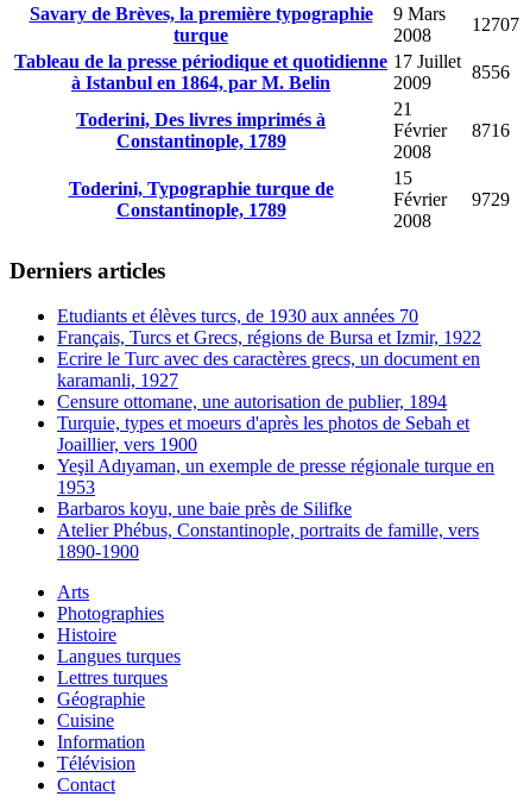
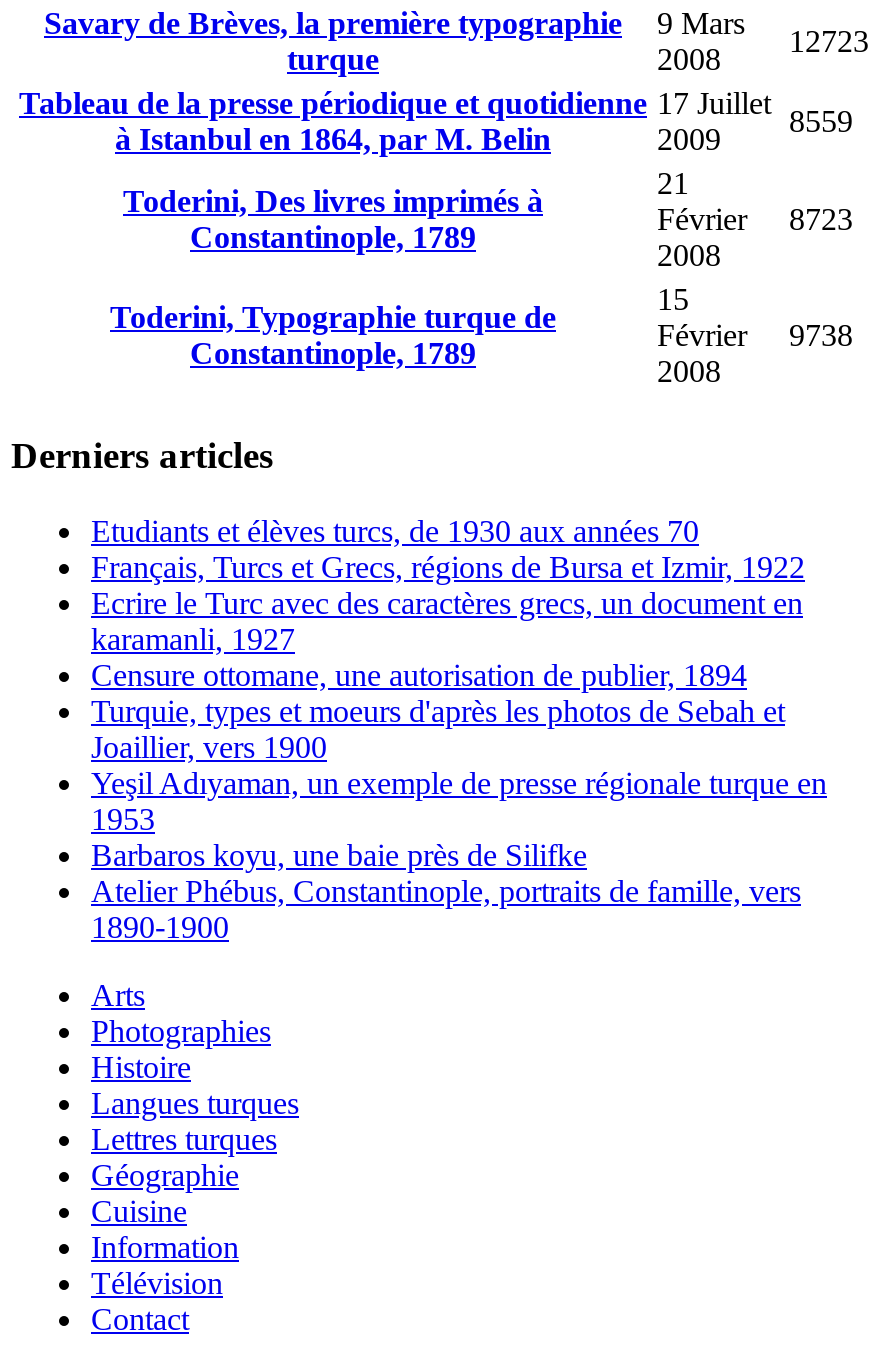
[472,14,519,34] 12707 -> [789,24,869,58] 12723
[472,62,510,82] 8556 -> [789,104,853,138] 8559
[393,120,510,140] Février 8716 -> [657,202,853,236] Février 8723
[393,189,510,209] Février 9729 -> [657,318,853,352] Février 9738

